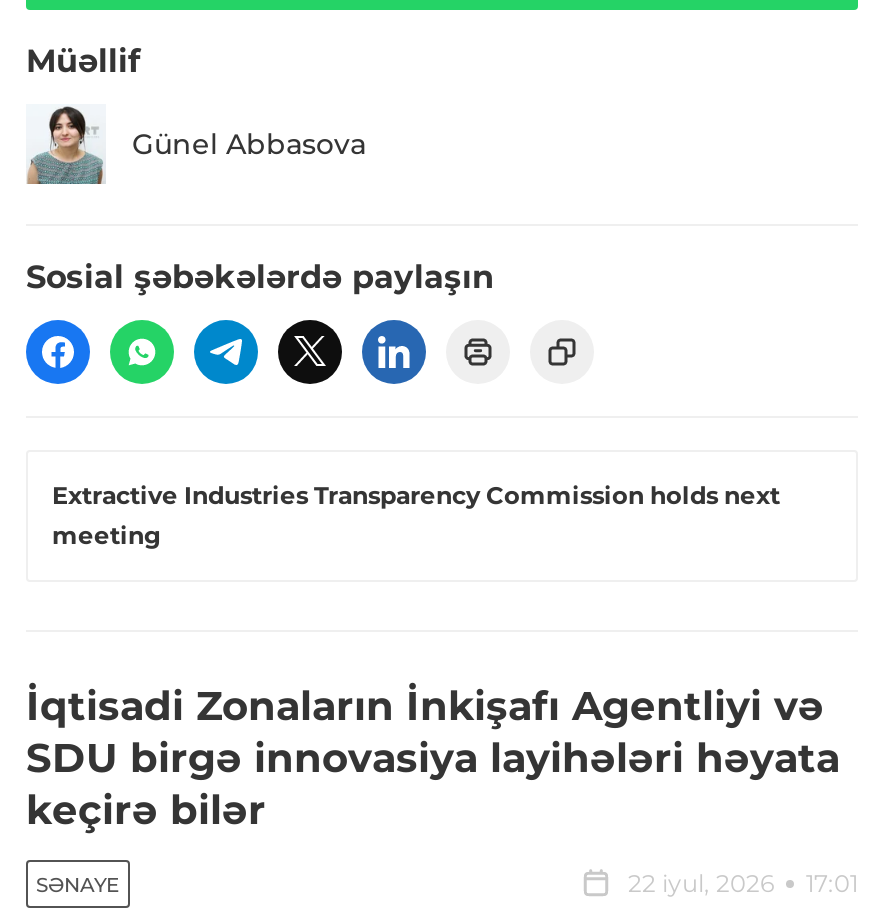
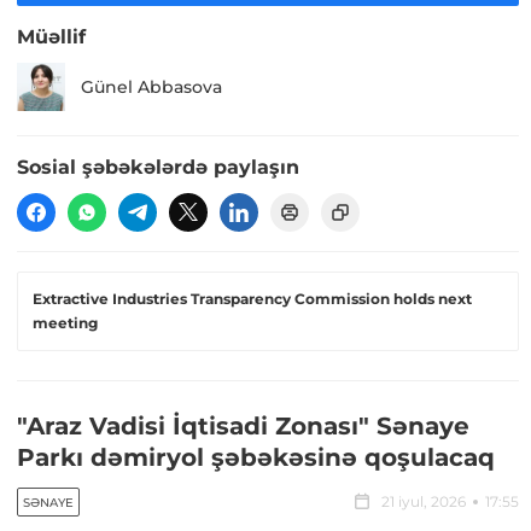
[26,683,840,835] İqtisadi Zonaların İnkişafı Agentliyi və | SDU birgə innovasiya layihələri həyata | keçirə bilər -> [17,412,495,472] "Araz Vadisi İqtisadi Zonası" Sənaye | Parkı dəmiryol şəbəkəsinə qoşulacaq
[628,869,858,899] 22 iyul, 2026 | 17:01 -> [381,493,519,511] 21 iyul, 2026 | 17:55

